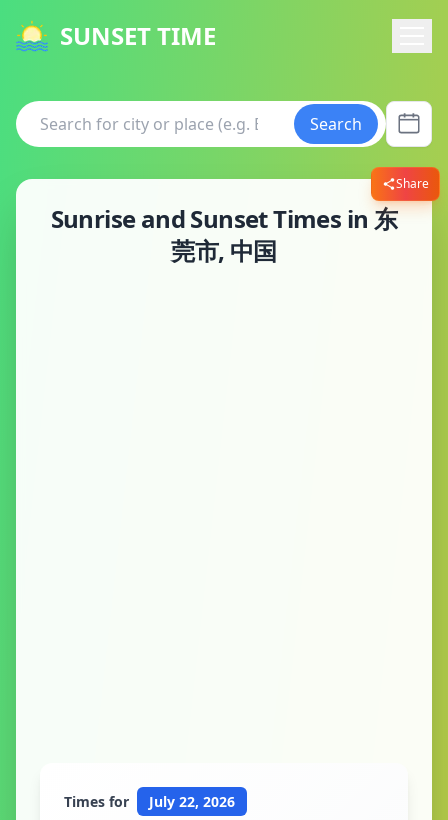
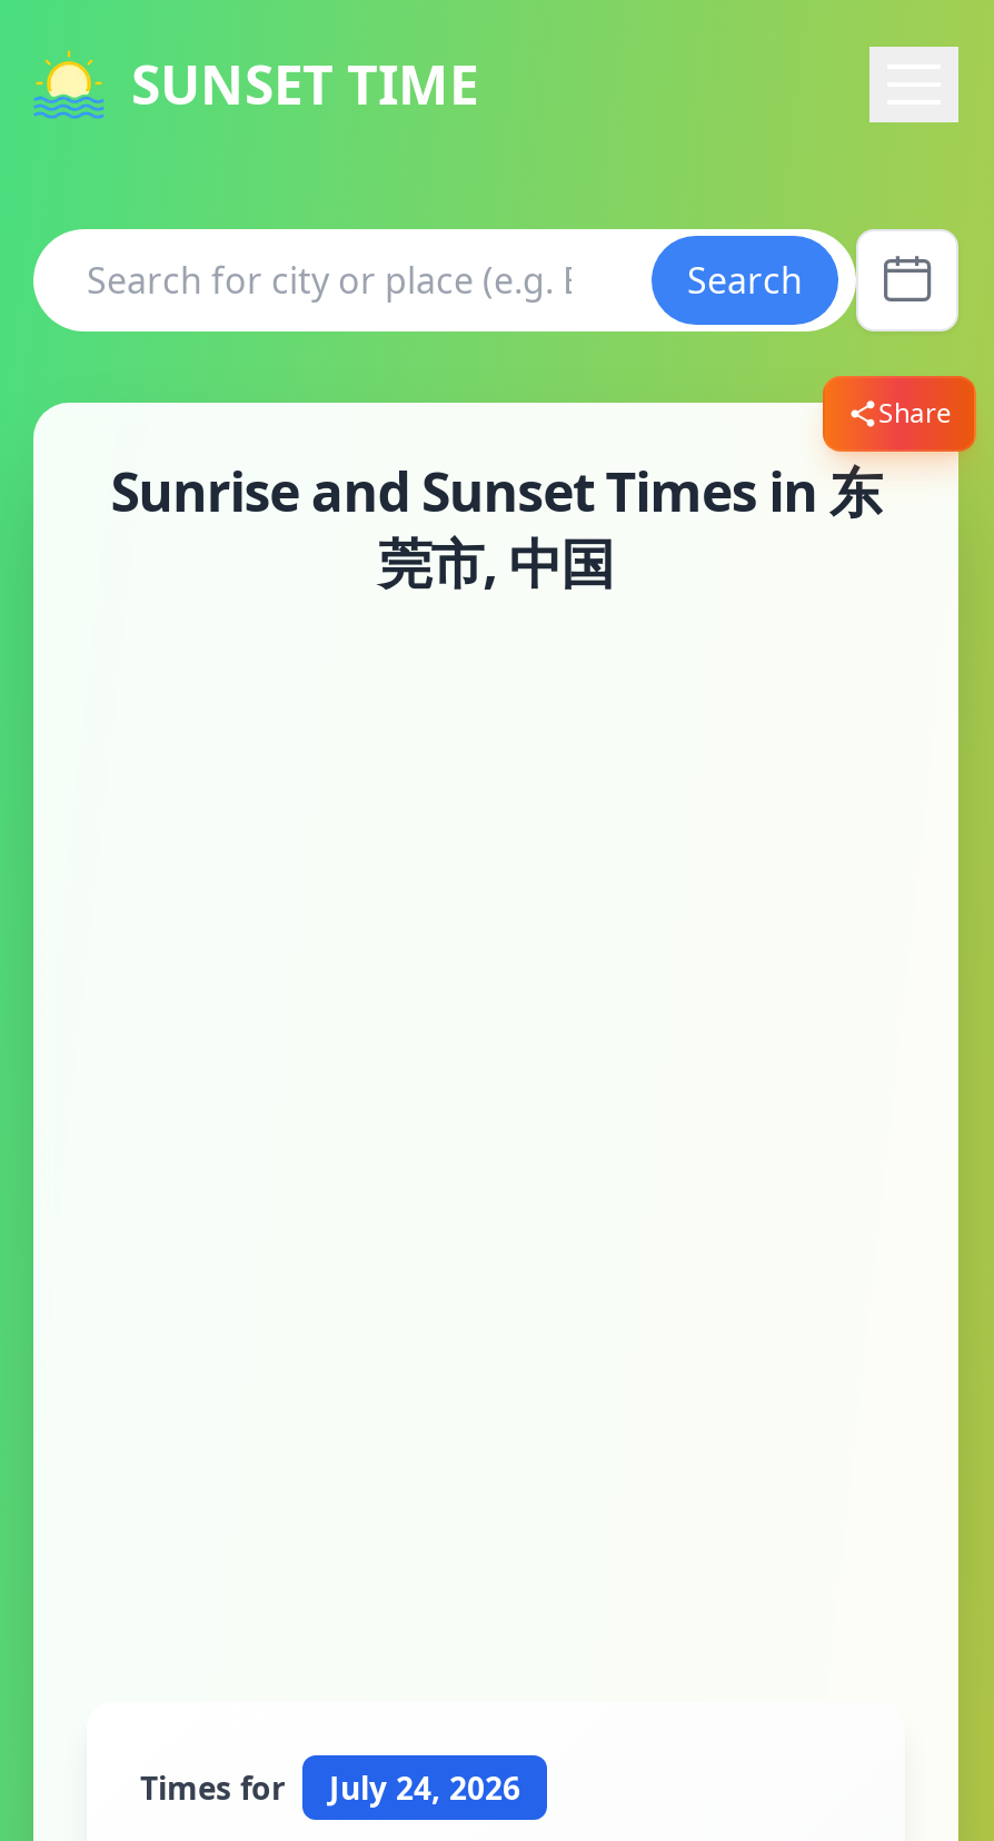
[64,792,235,811] Times for July 22, 2026 -> [140,1766,520,1809] Times for July 24, 2026

